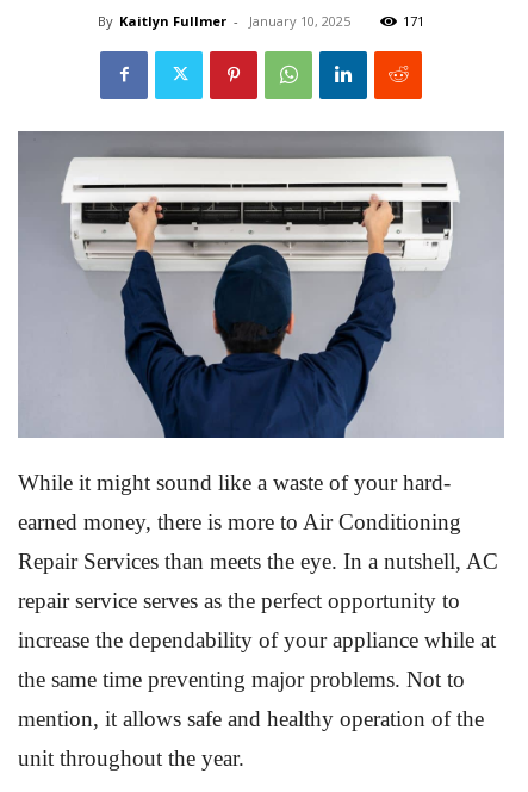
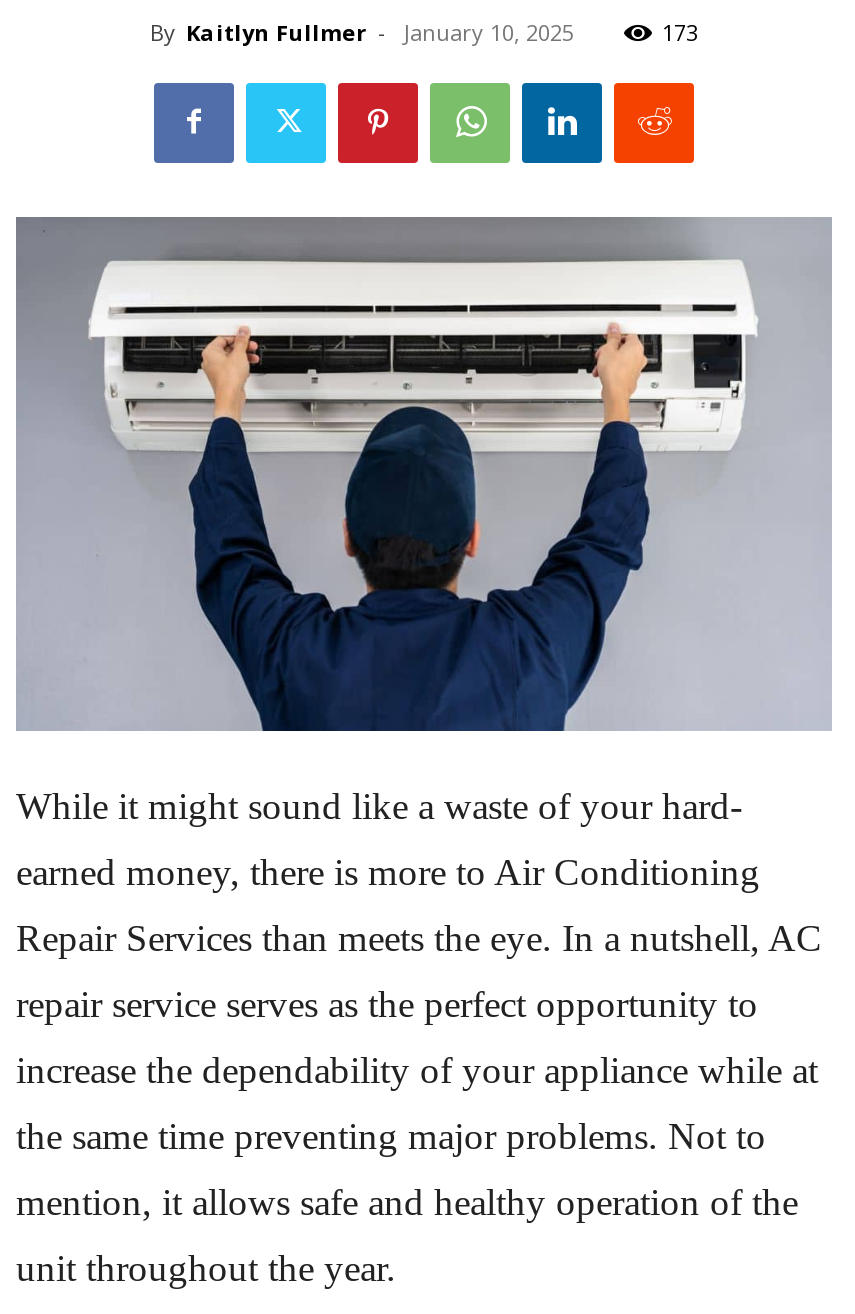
[403,11,424,29] 171 -> [662,16,698,46] 173

